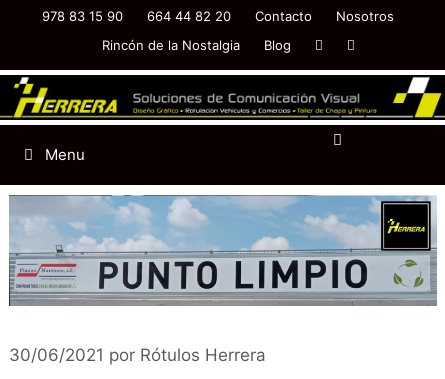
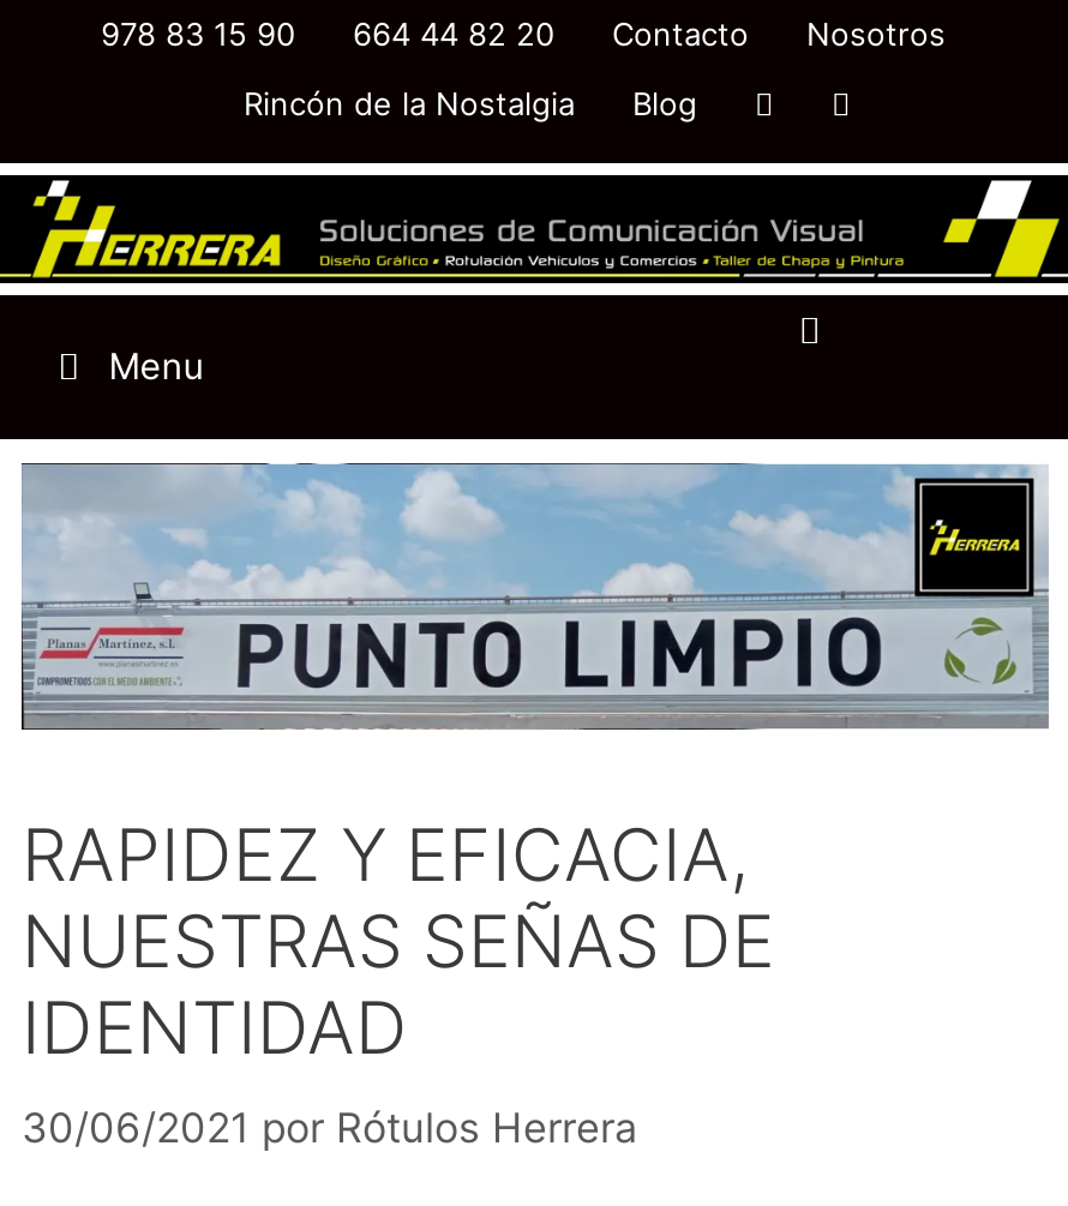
none -> [22,812,775,1071] RAPIDEZ Y EFICACIA, | NUESTRAS SEÑAS DE | IDENTIDAD

